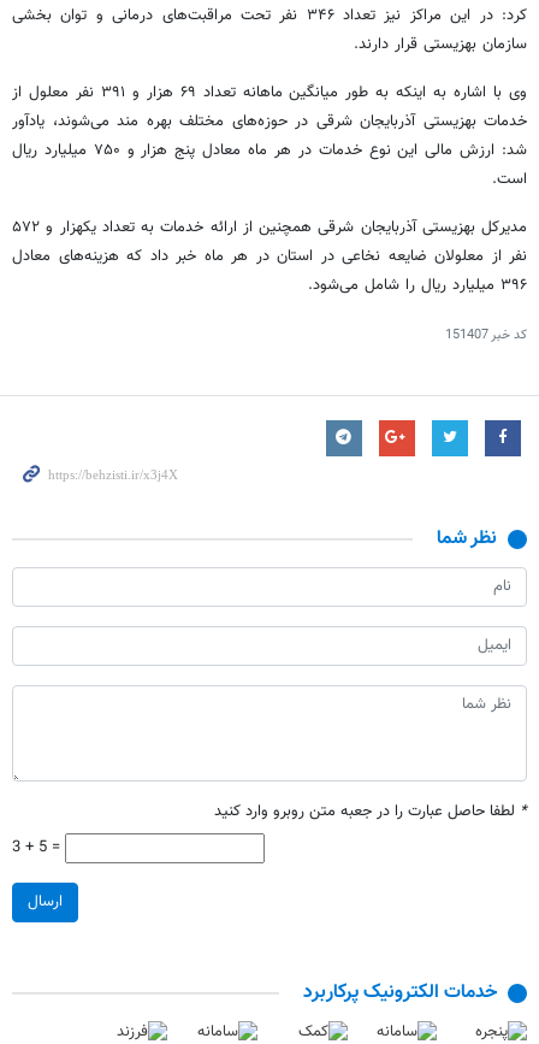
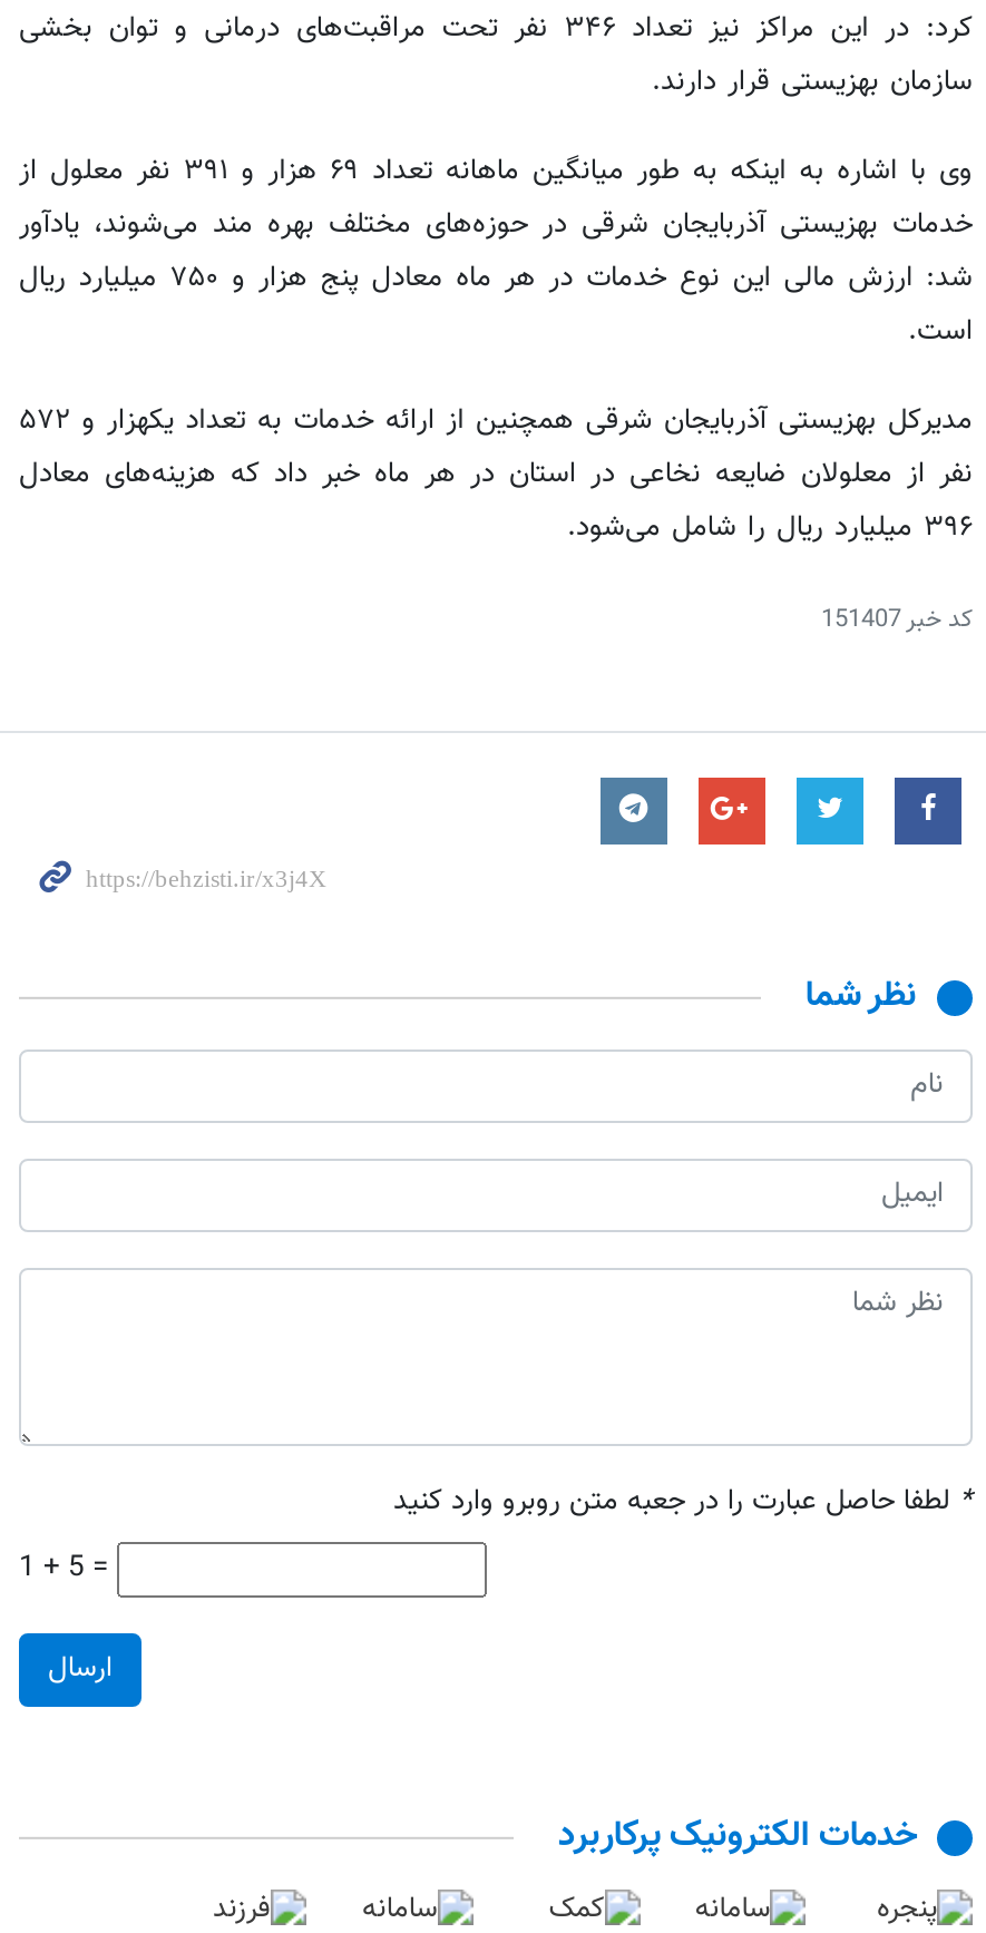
[12,836,60,860] 3 + 5 = -> [19,1546,108,1591] 1 + 5 =

